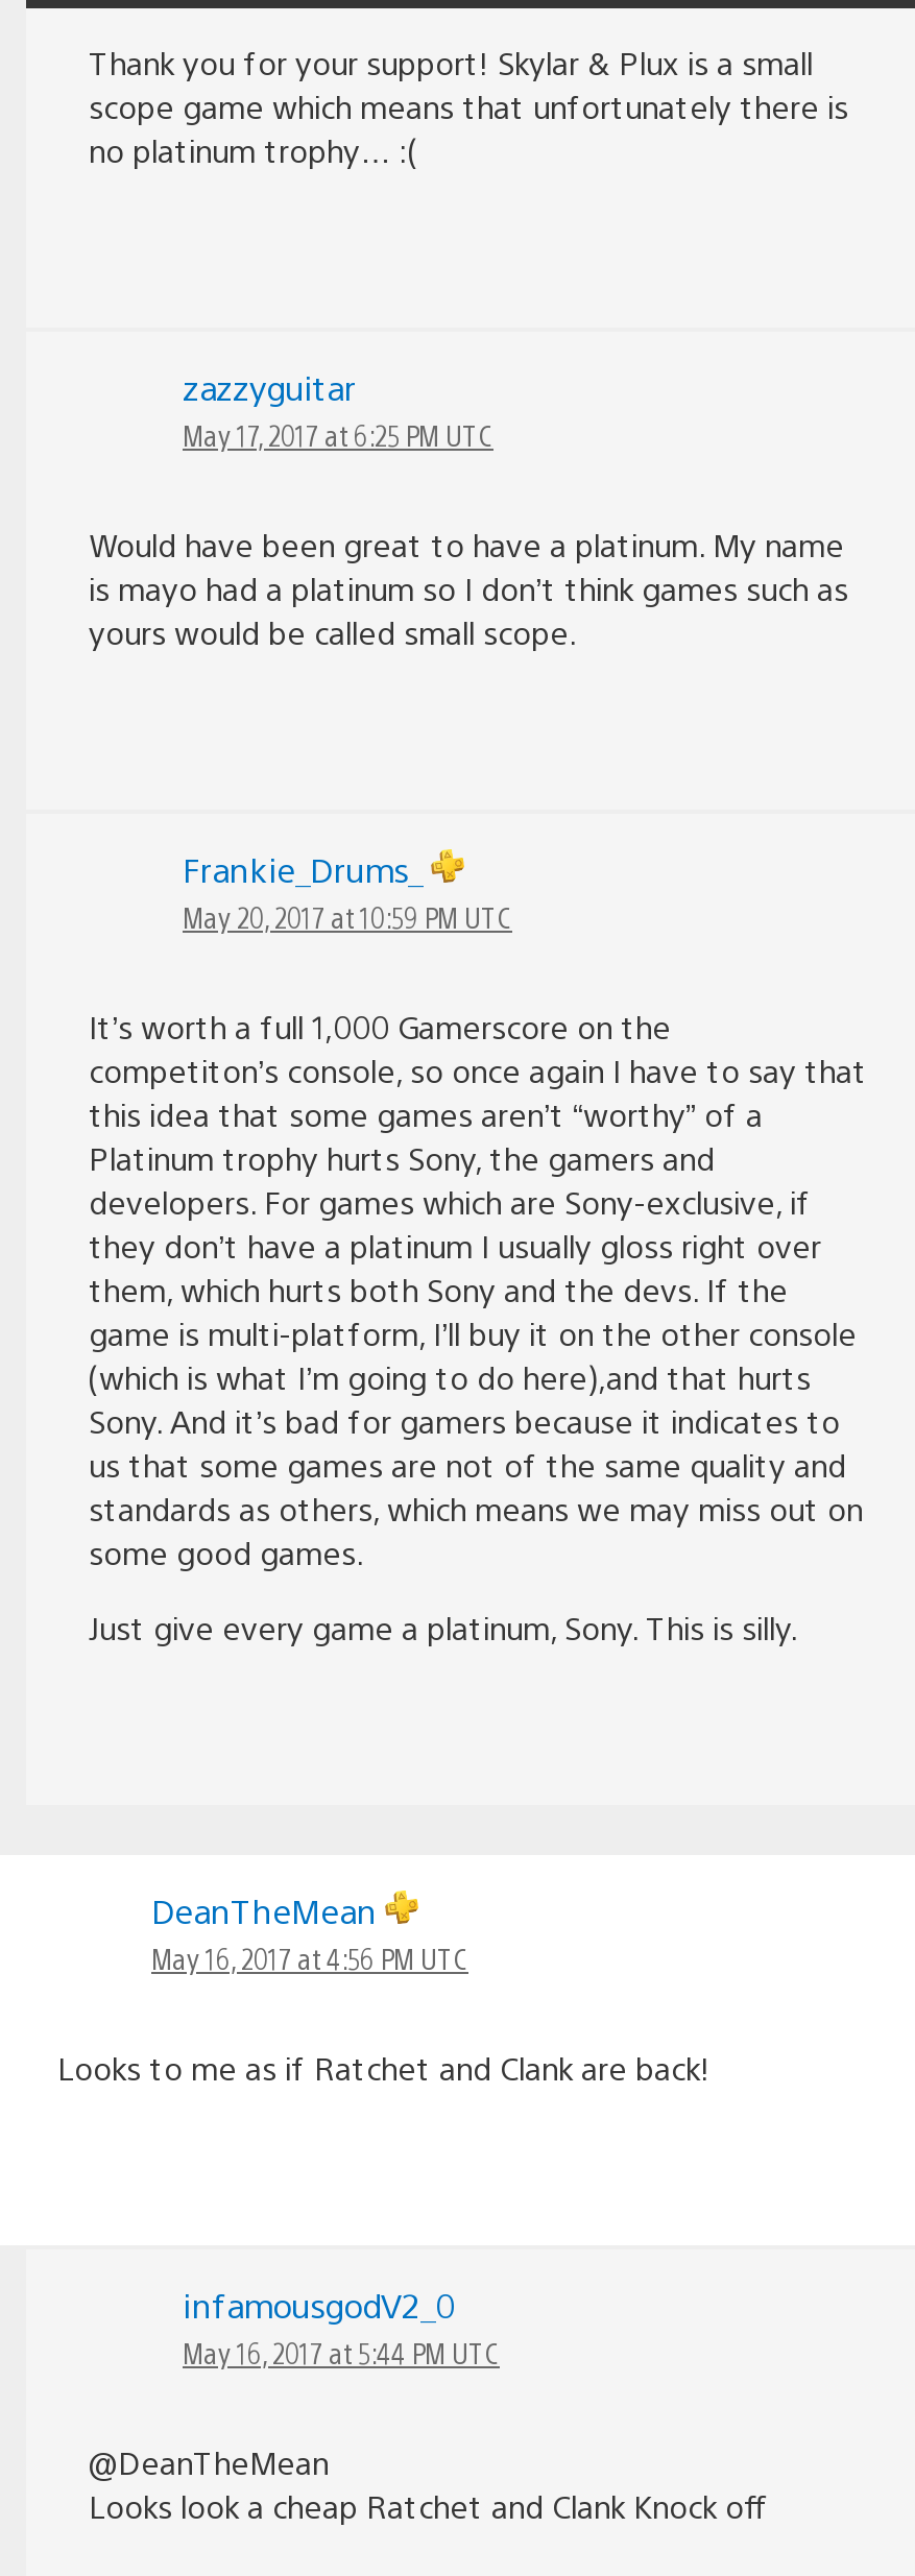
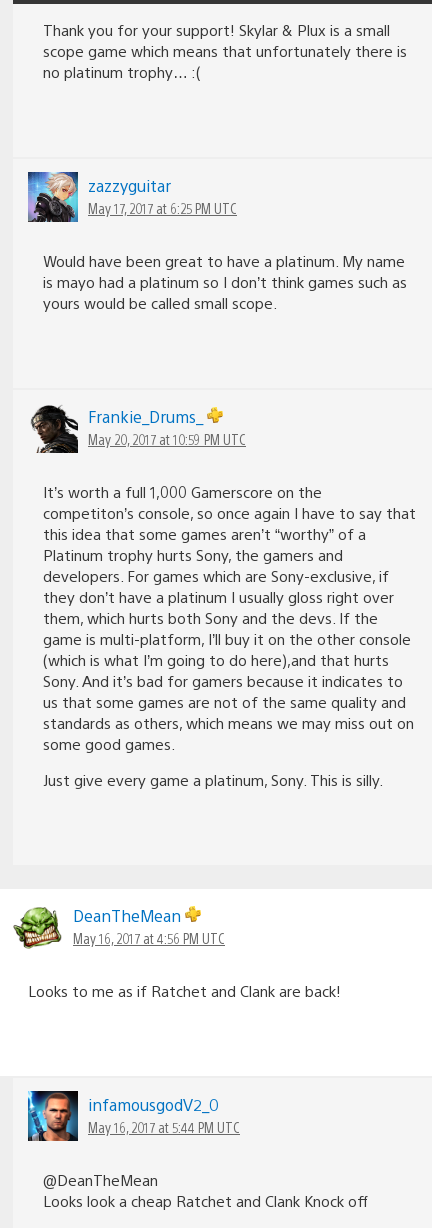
none -> [27,171,79,223] [image]
none -> [30,404,79,454] [image]
none -> [13,906,62,950] [image]
none -> [27,1090,79,1142] [image]

